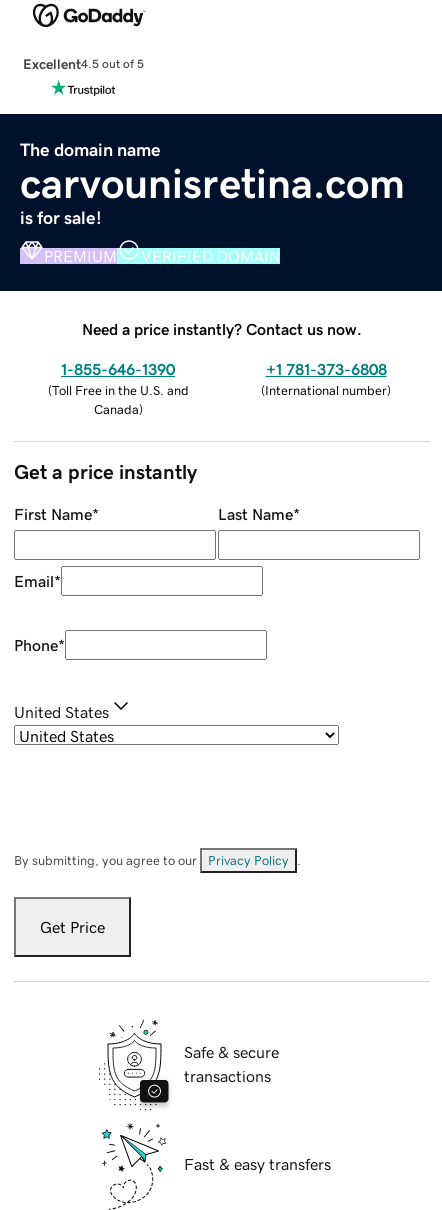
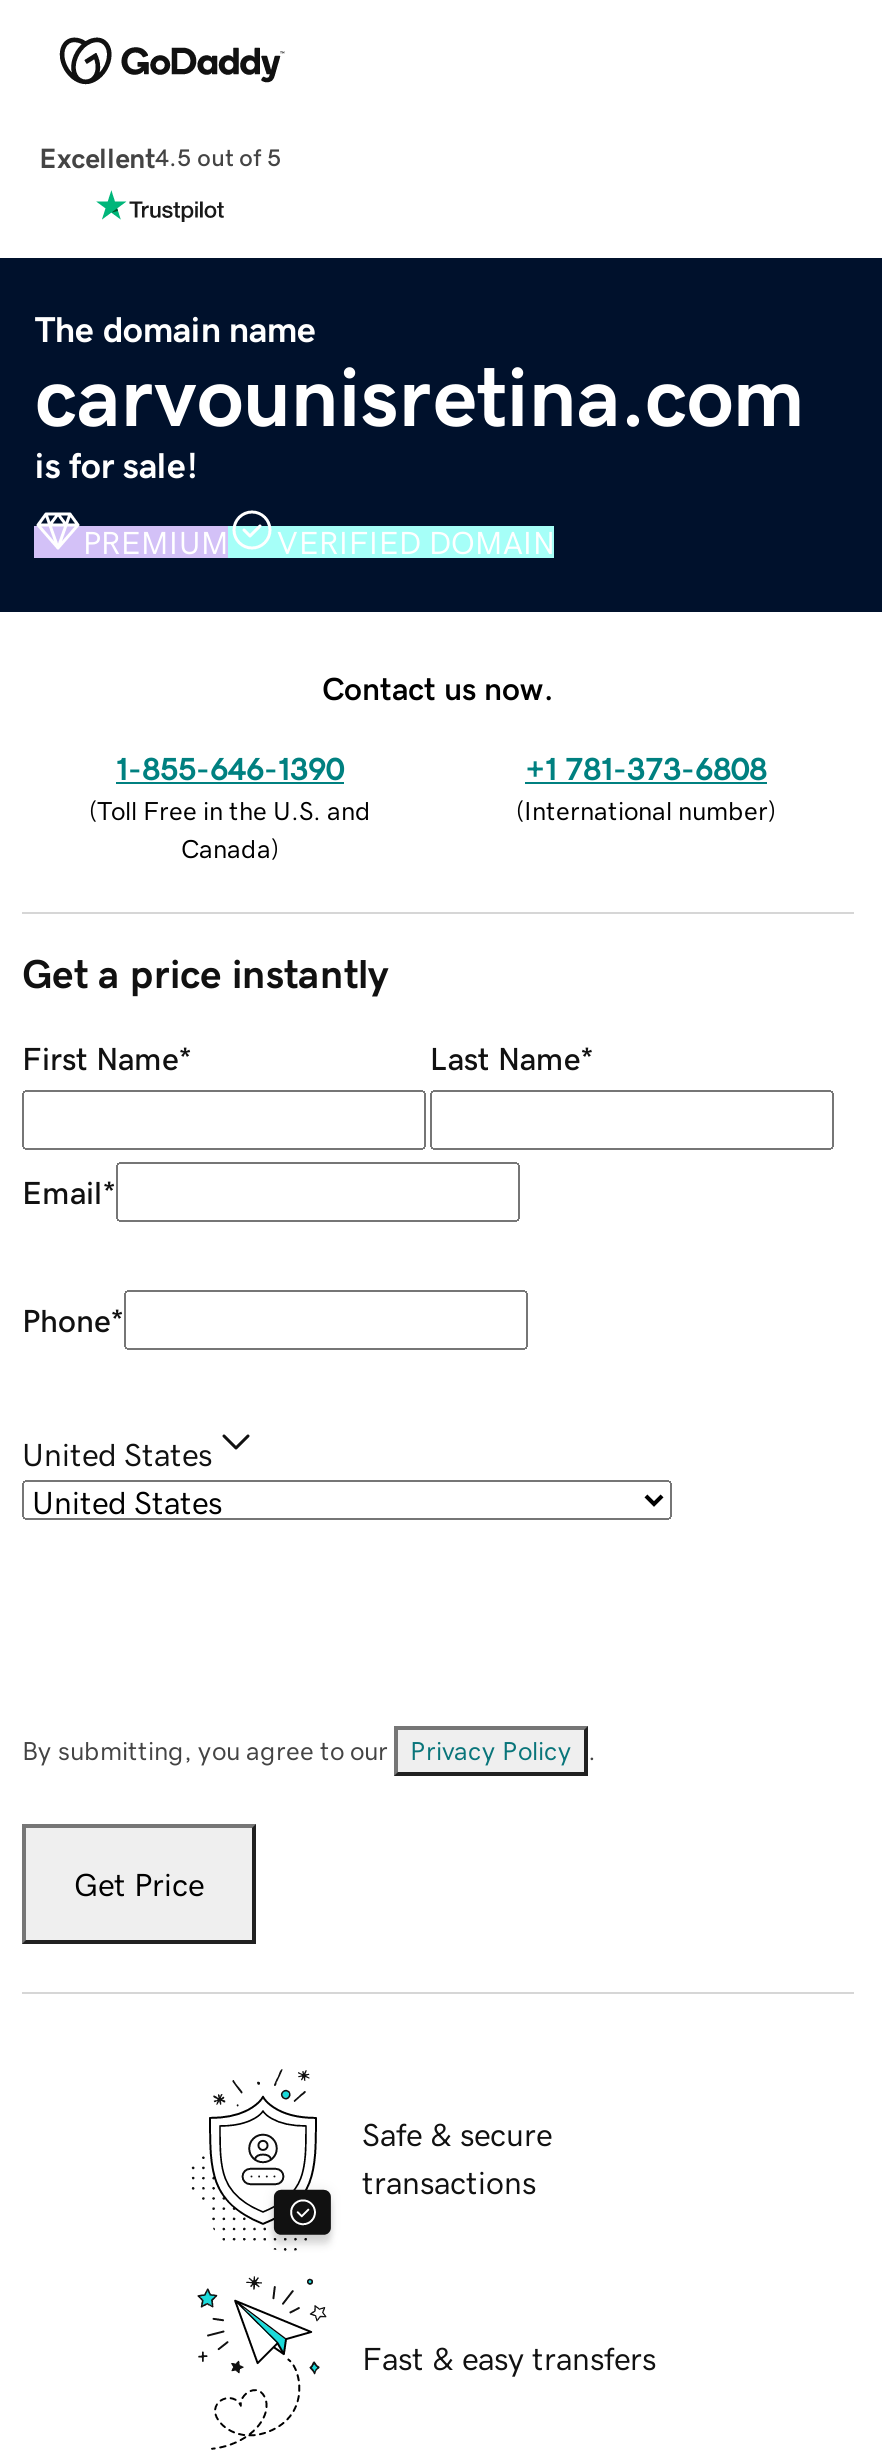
[82,321,362,337] Need a price instantly? Contact us now. -> [322,671,554,703] Contact us now.

